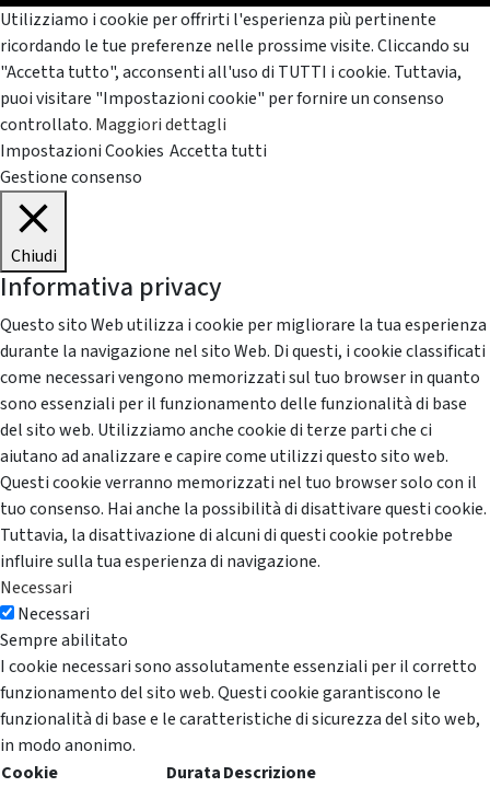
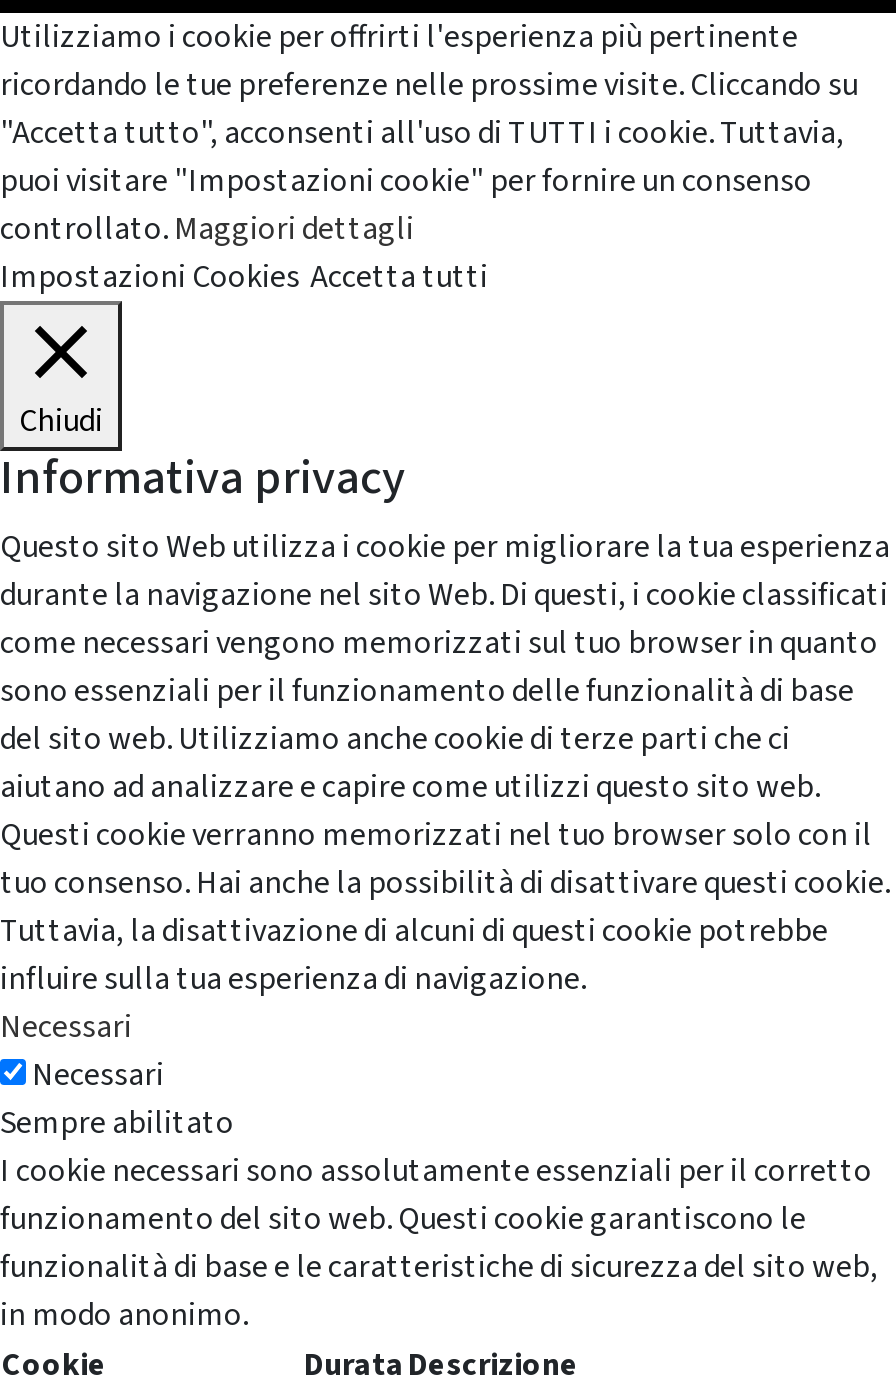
[0,165,142,190] Gestione consenso -> none

